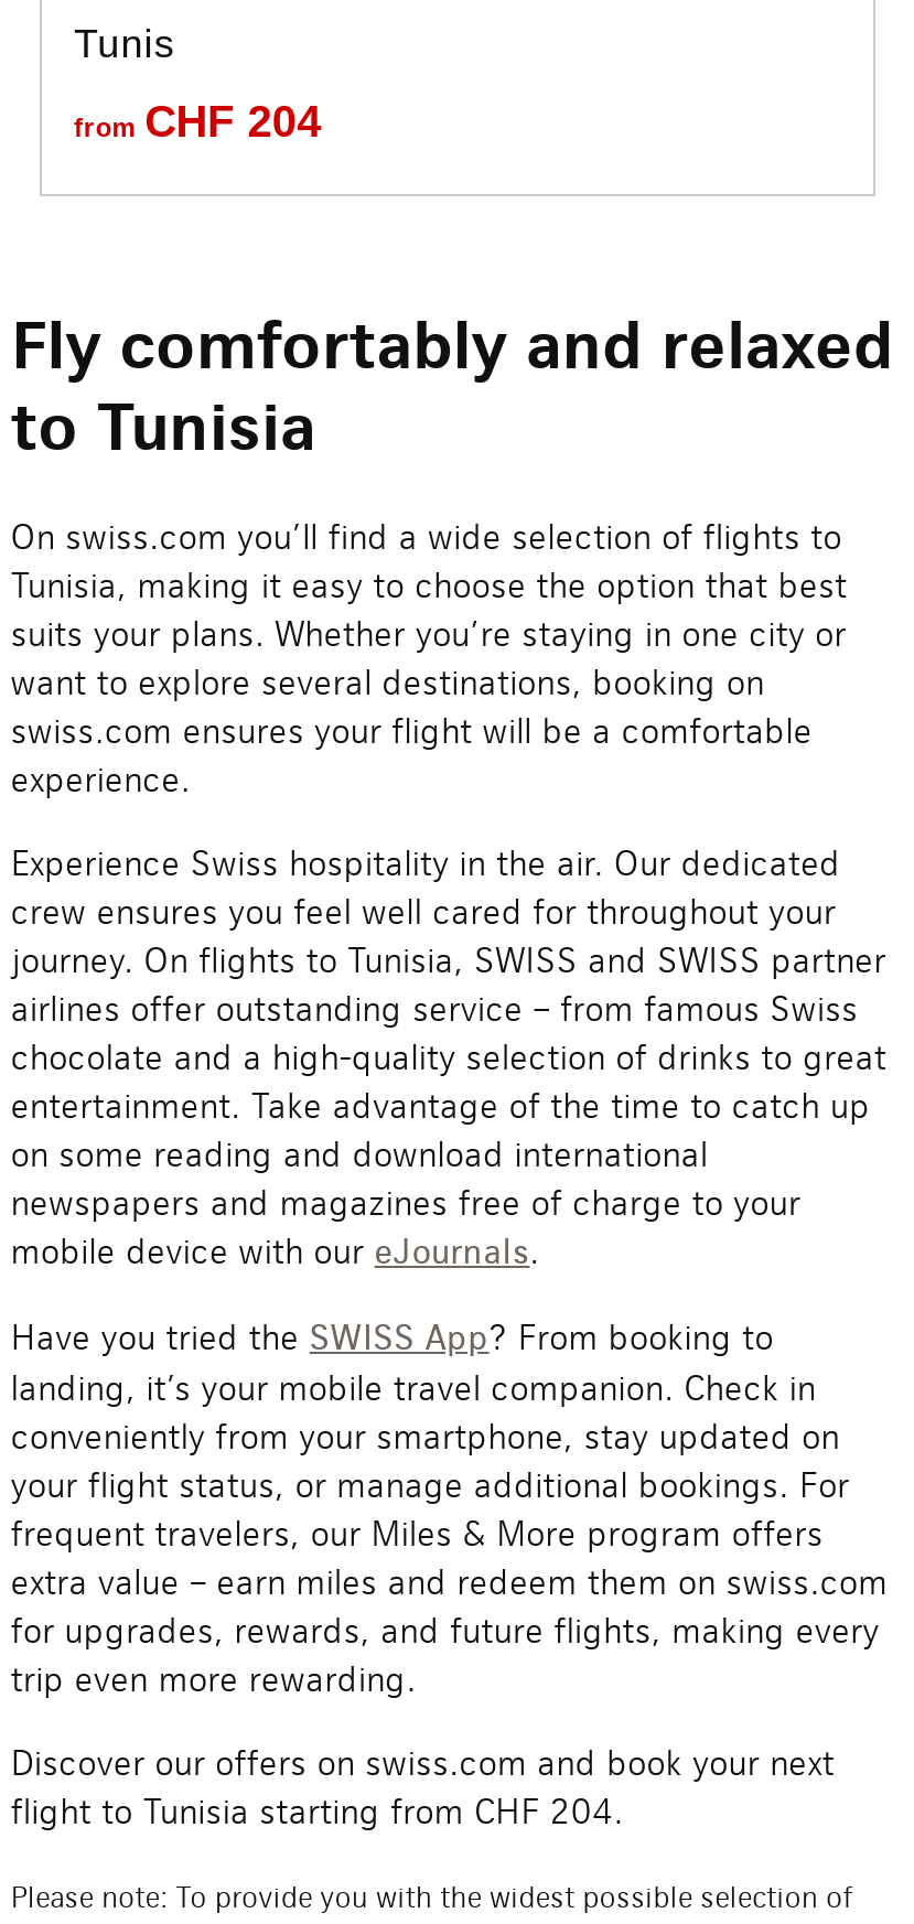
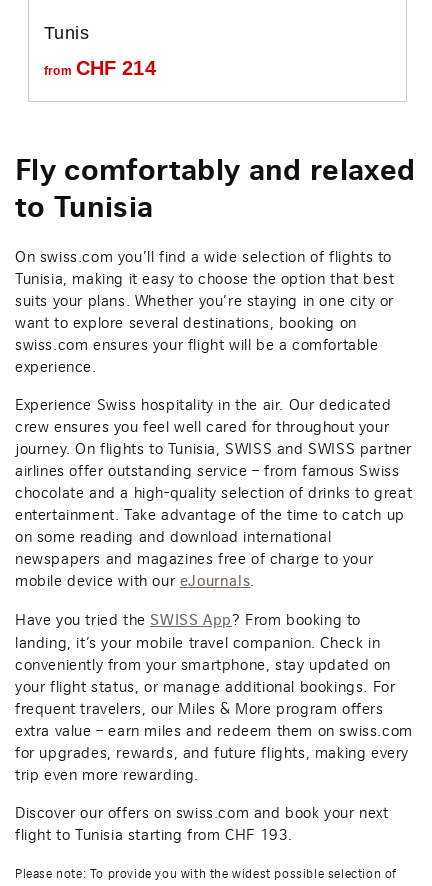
[74,97,321,145] from CHF 204 -> [43,57,156,79] from CHF 214
[11,1790,624,1832] flight to Tunisia starting from CHF 204. -> [15,825,293,844] flight to Tunisia starting from CHF 193.

